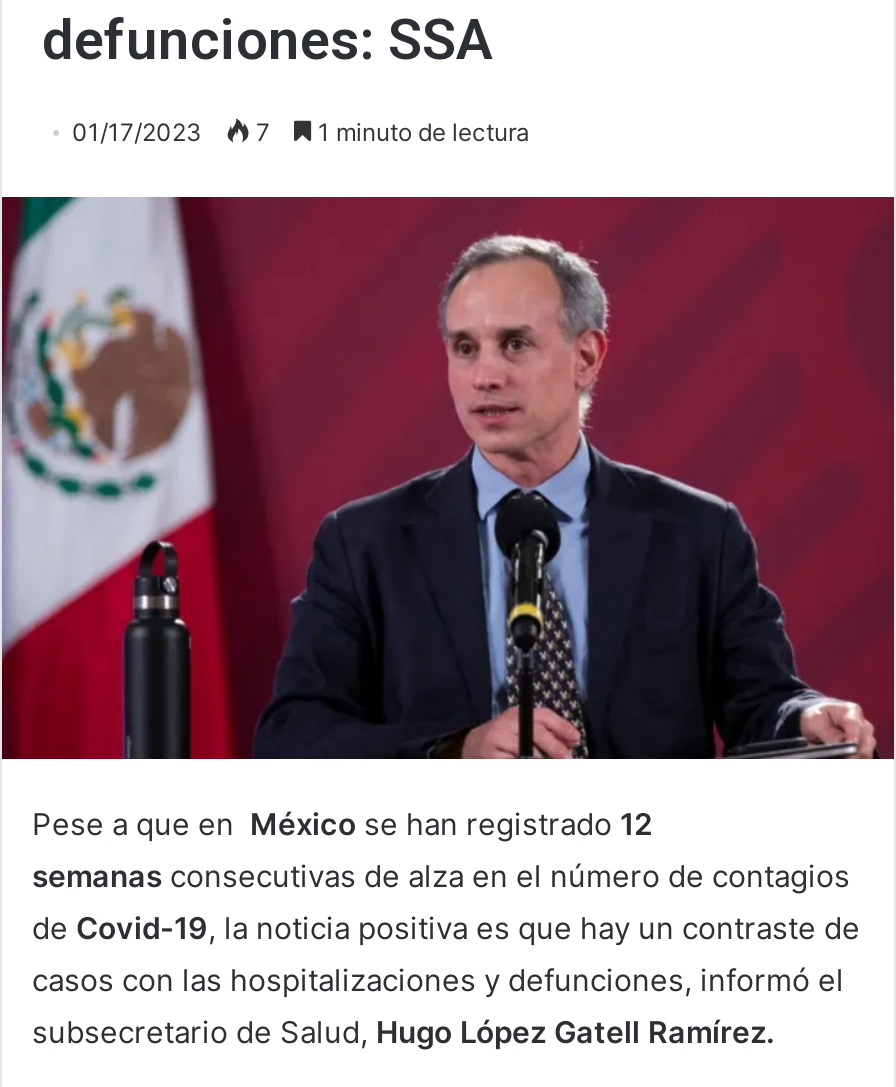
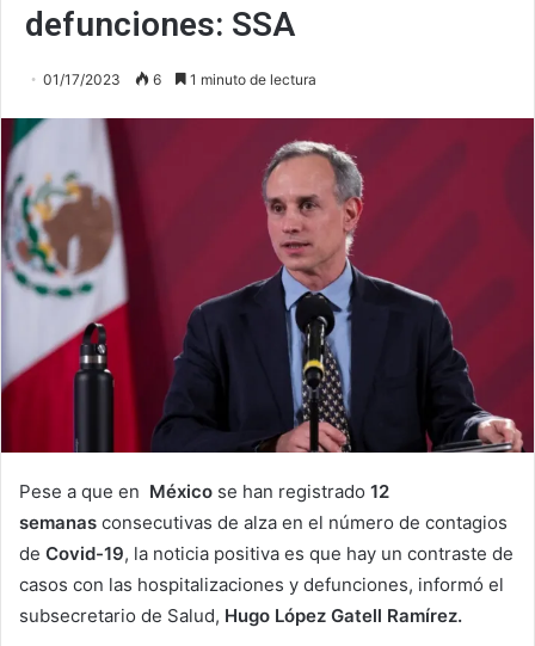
[72,117,530,147] 01/17/2023 7 1 minuto de lectura -> [43,70,316,88] 01/17/2023 6 1 minuto de lectura

